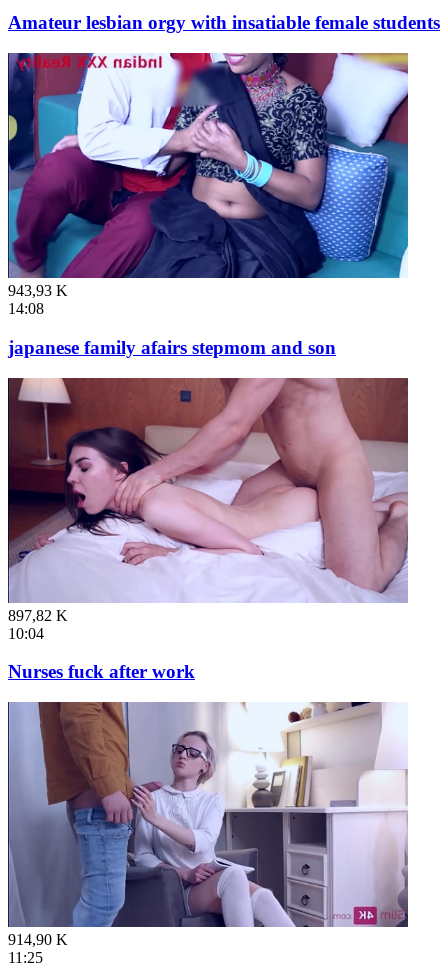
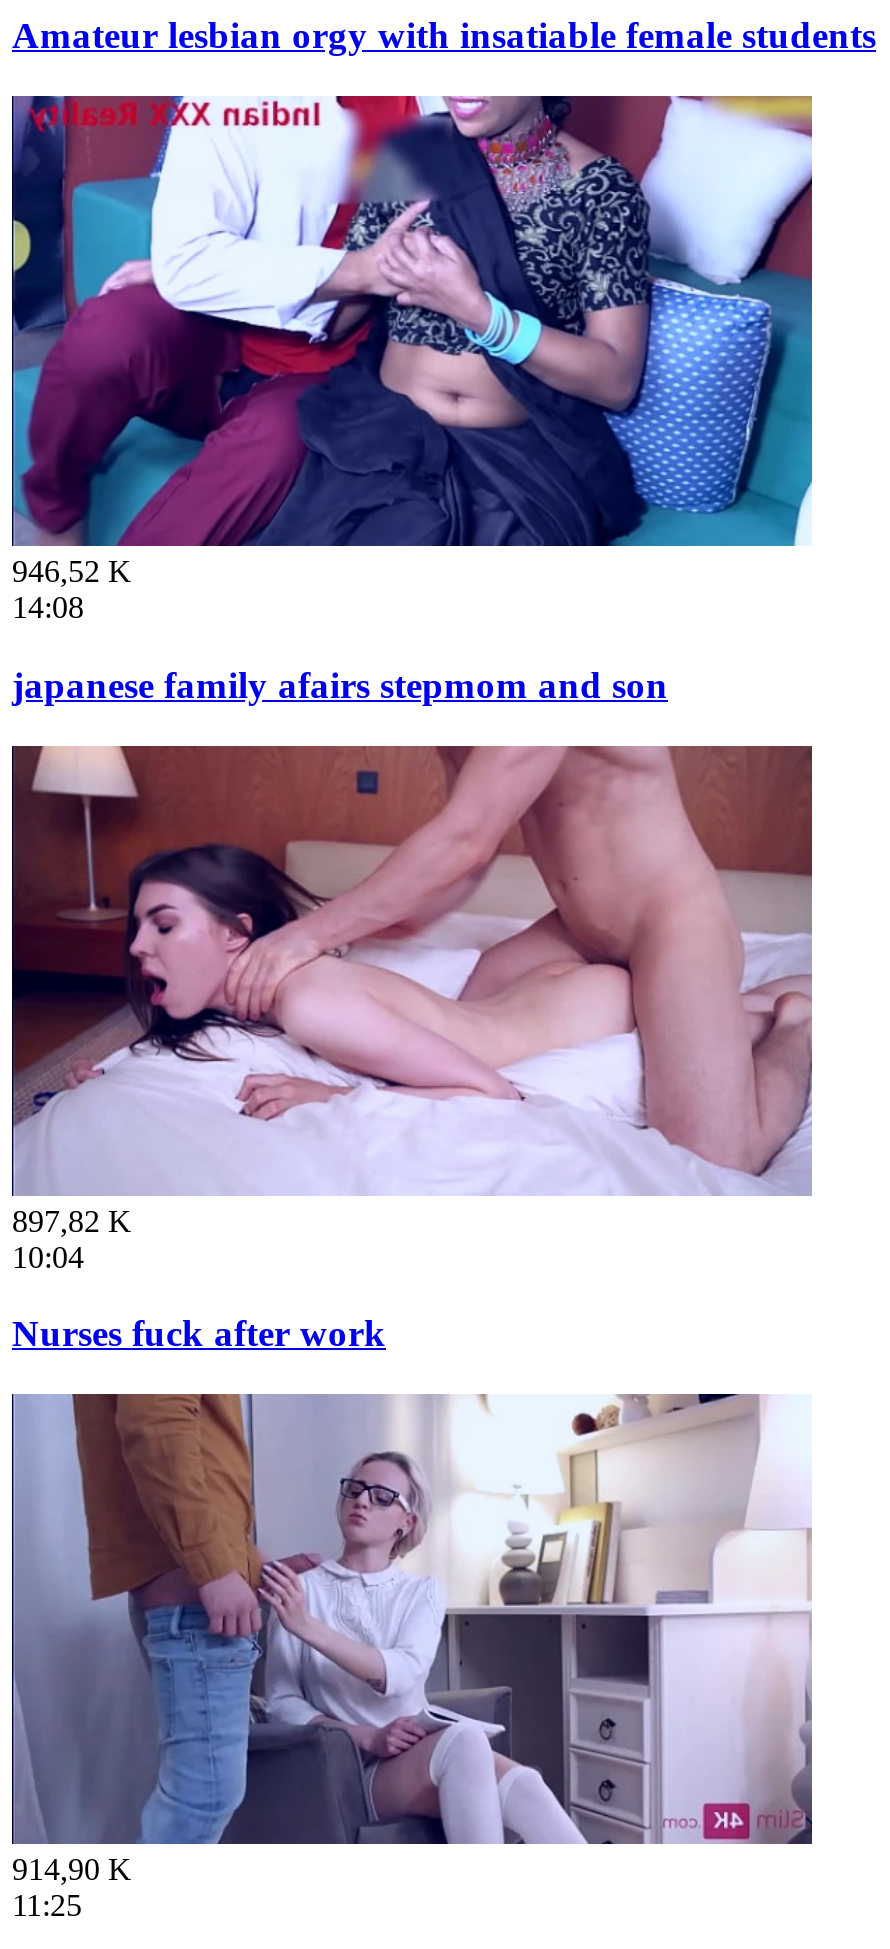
[8,282,68,299] 943,93 K -> [12,554,132,588] 946,52 K

